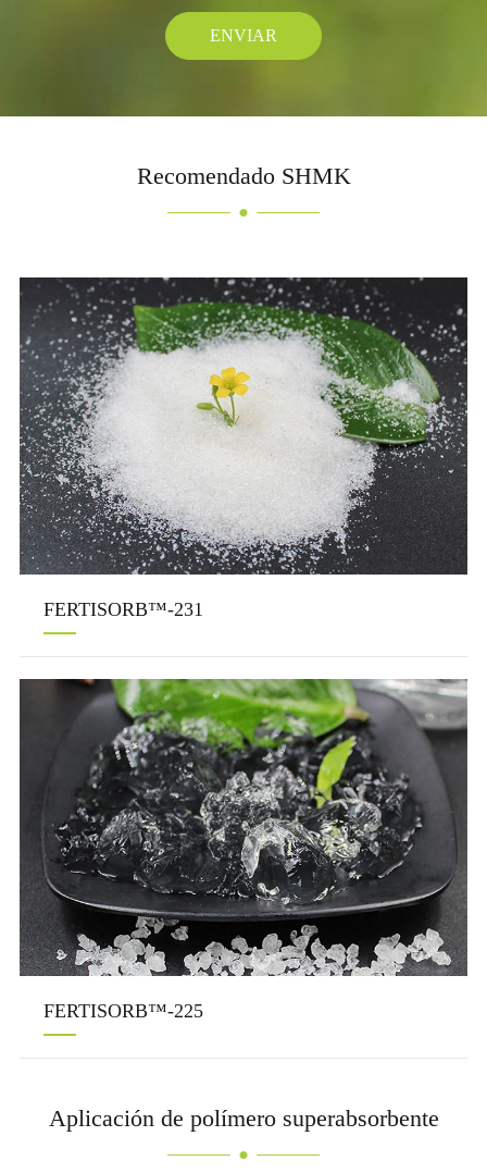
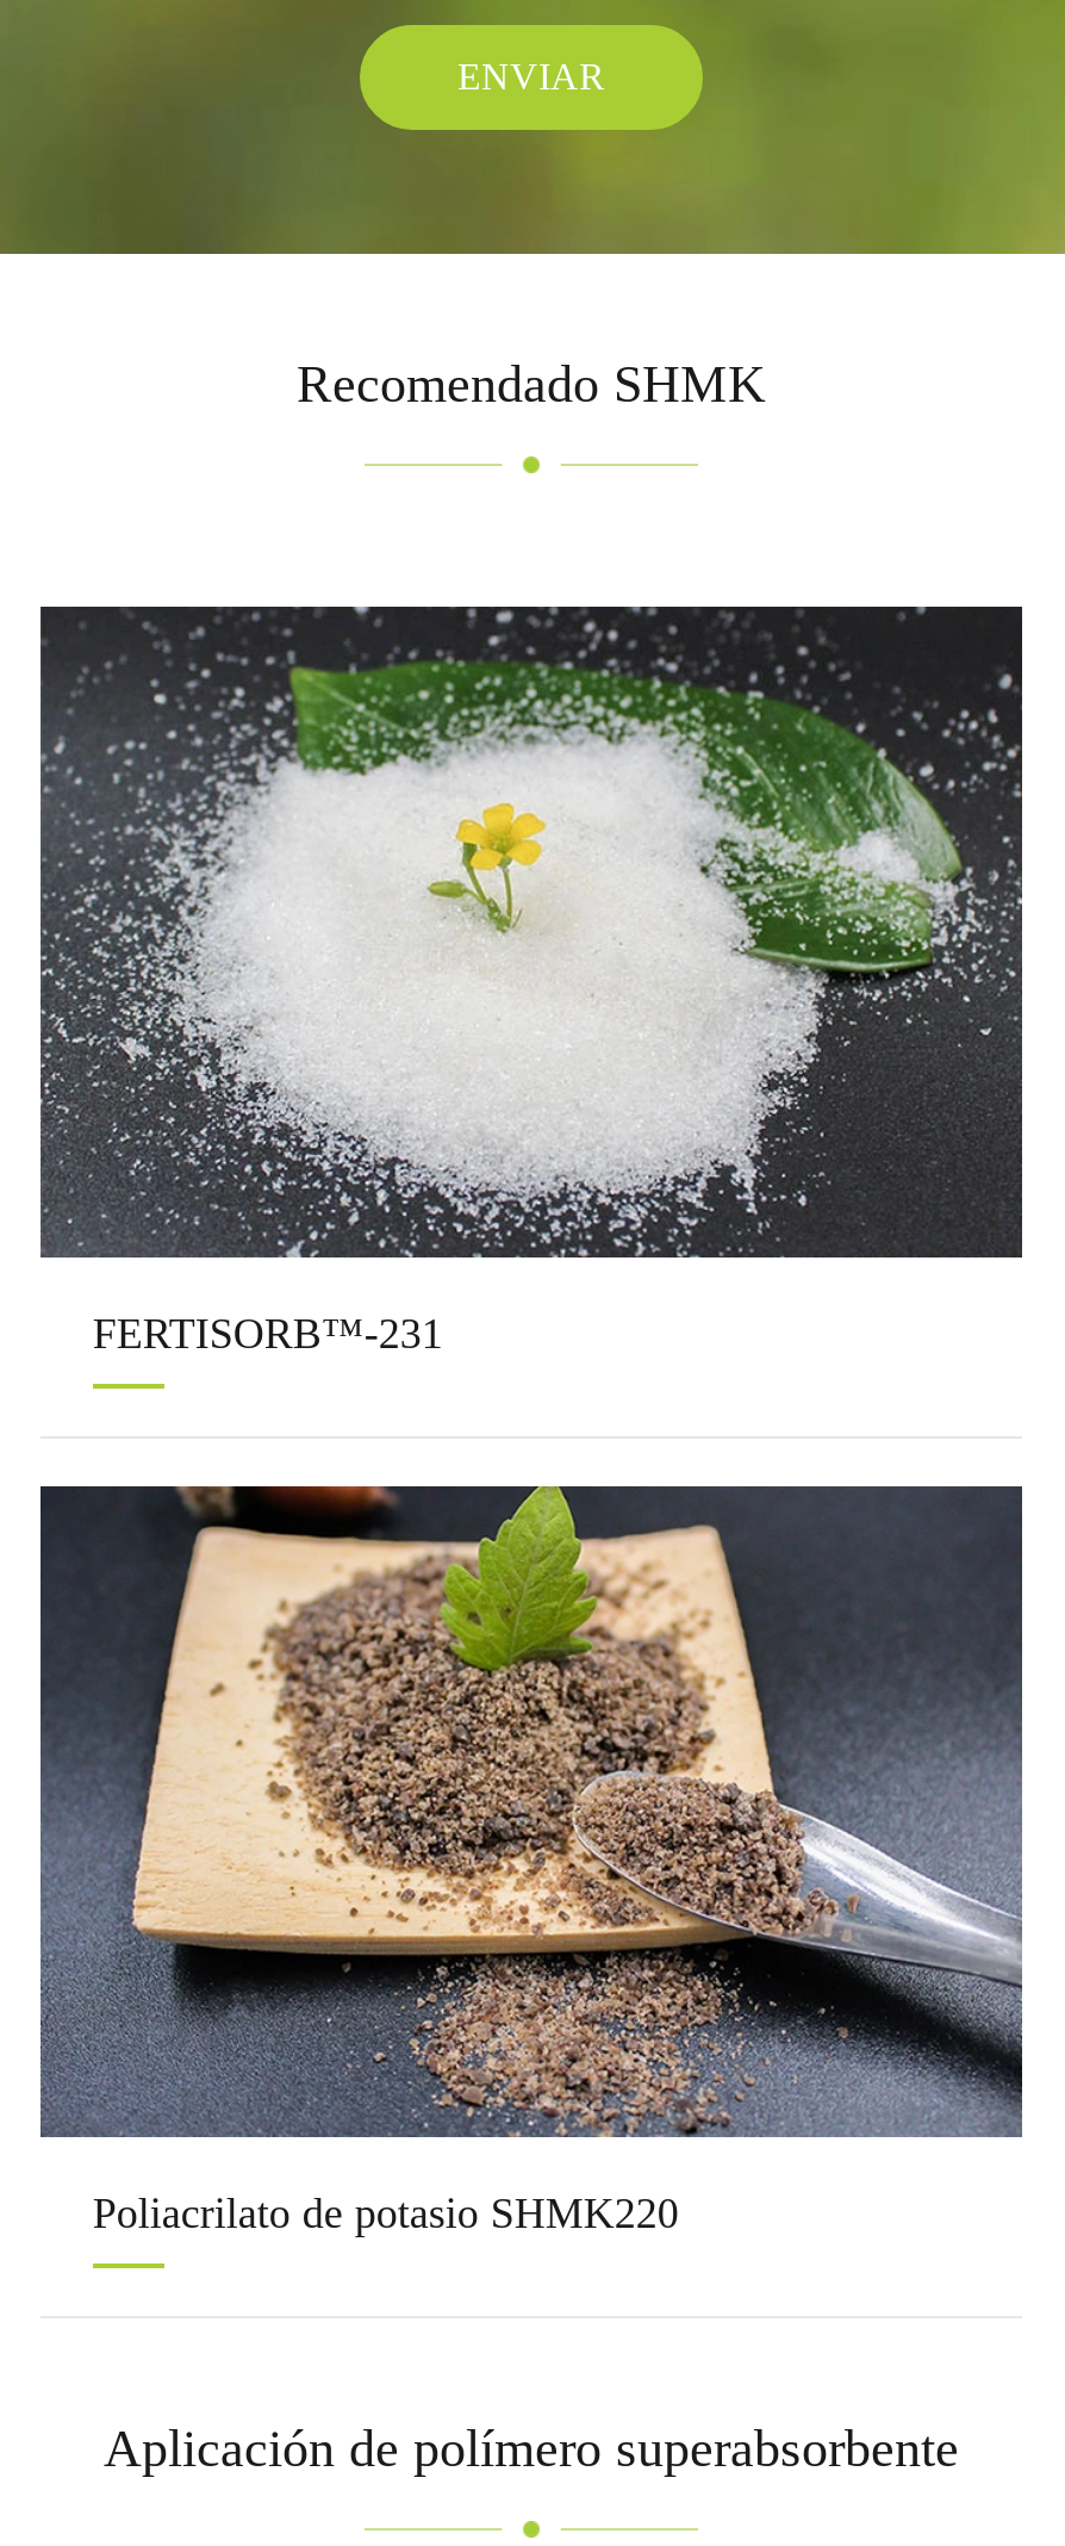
[21,678,467,1022] [image] | FERTISORB™-225 -> [41,1484,1024,2237] [image] | Poliacrilato de potasio SHMK220

